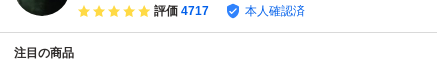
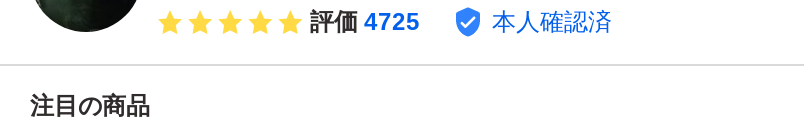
[154,4,209,18] 評価 4717 -> [310,8,420,36] 評価 4725

